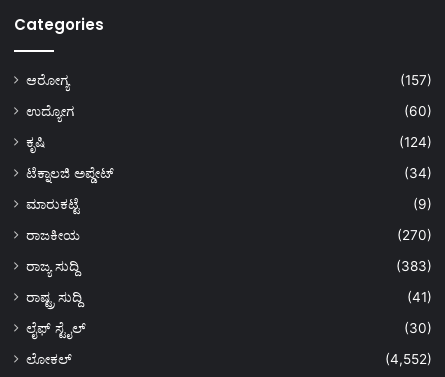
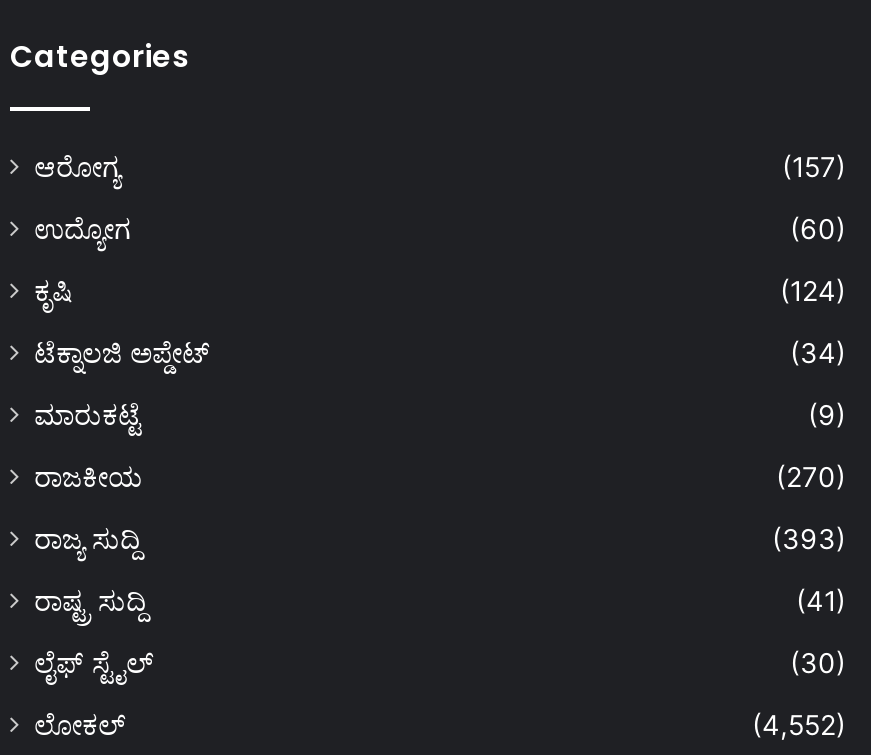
[396,257,432,273] (383) -> [772,524,846,556] (393)

